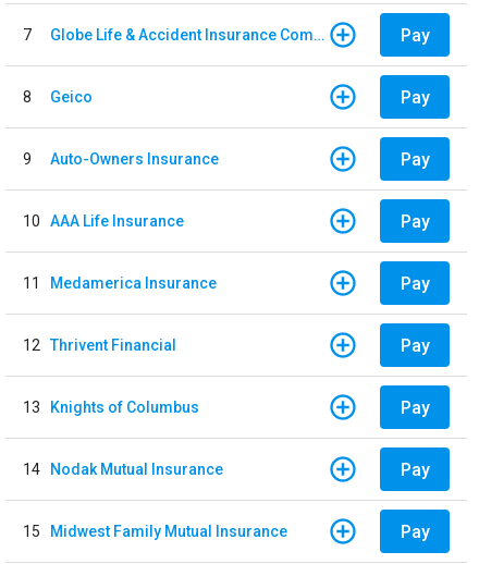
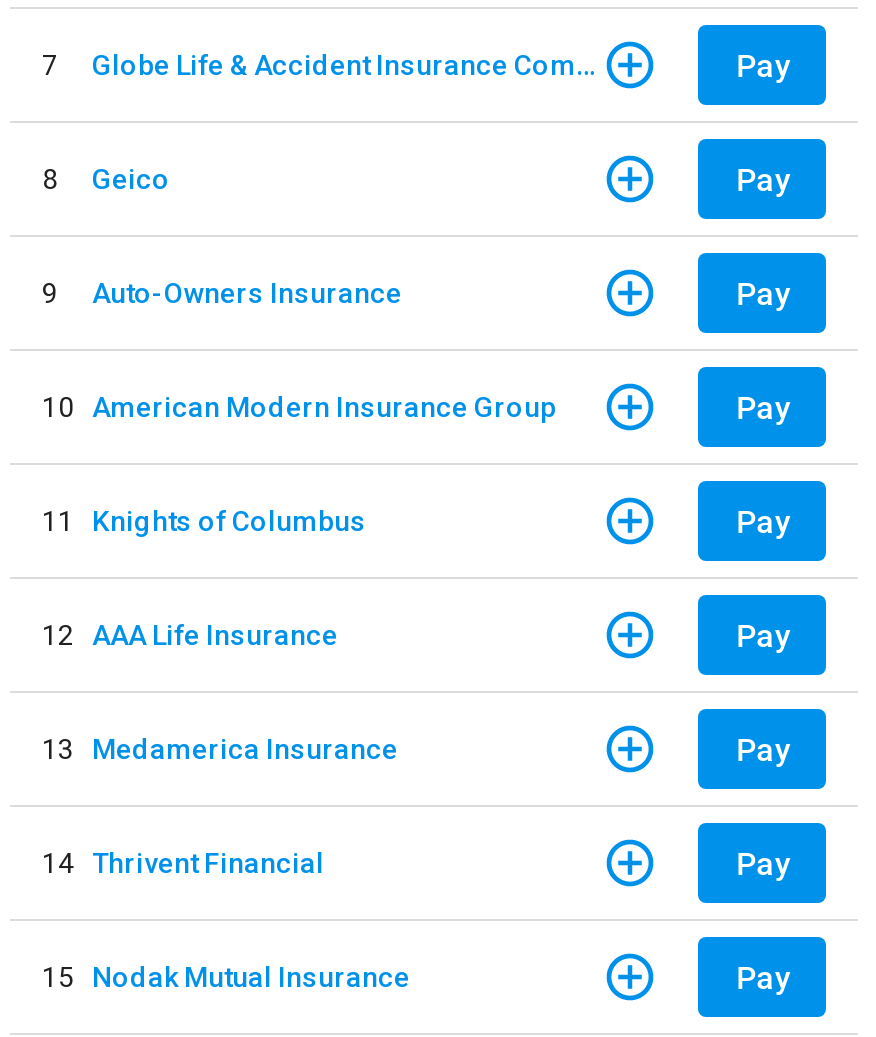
[23,212,184,229] 10 AAA Life Insurance -> [42,390,556,422] 10 American Modern Insurance Group
[23,274,217,291] 11 Medamerica Insurance -> [42,504,366,536] 11 Knights of Columbus
[23,336,176,353] 12 Thrivent Financial -> [42,618,338,650] 12 AAA Life Insurance
[23,398,199,415] 13 Knights of Columbus -> [42,732,398,764] 13 Medamerica Insurance
[23,460,223,477] 14 Nodak Mutual Insurance -> [42,846,324,878] 14 Thrivent Financial
[23,522,287,540] 15 Midwest Family Mutual Insurance -> [42,960,410,992] 15 Nodak Mutual Insurance

